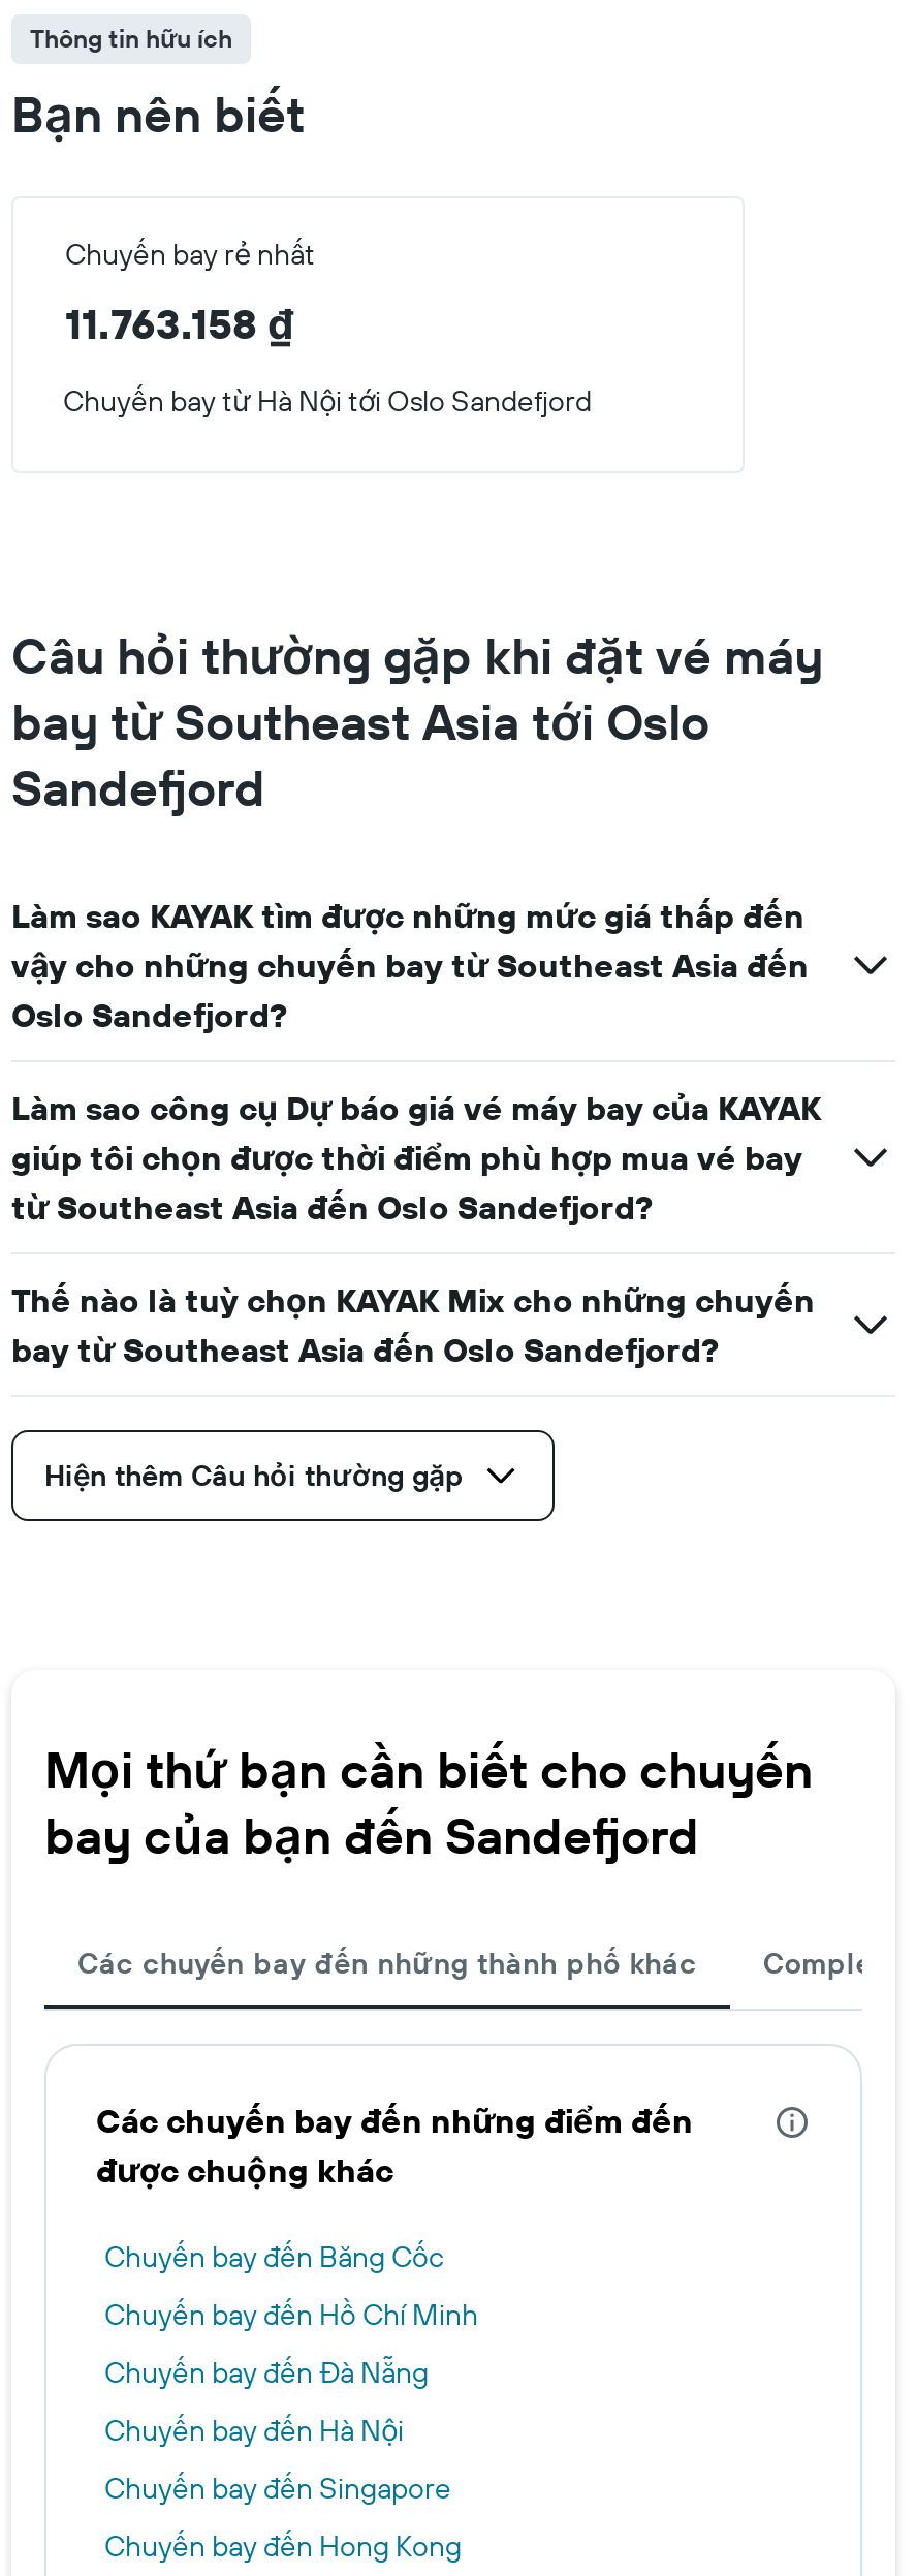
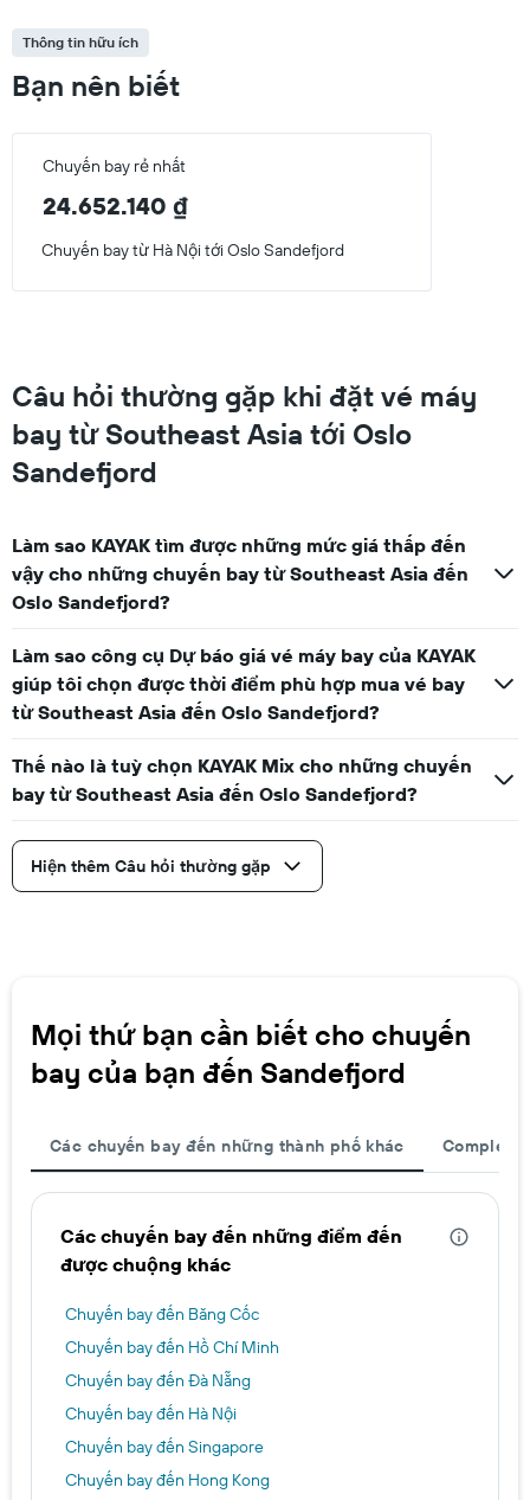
[65,298,294,349] 11.763.158 ₫ -> [43,191,188,220] 24.652.140 ₫

